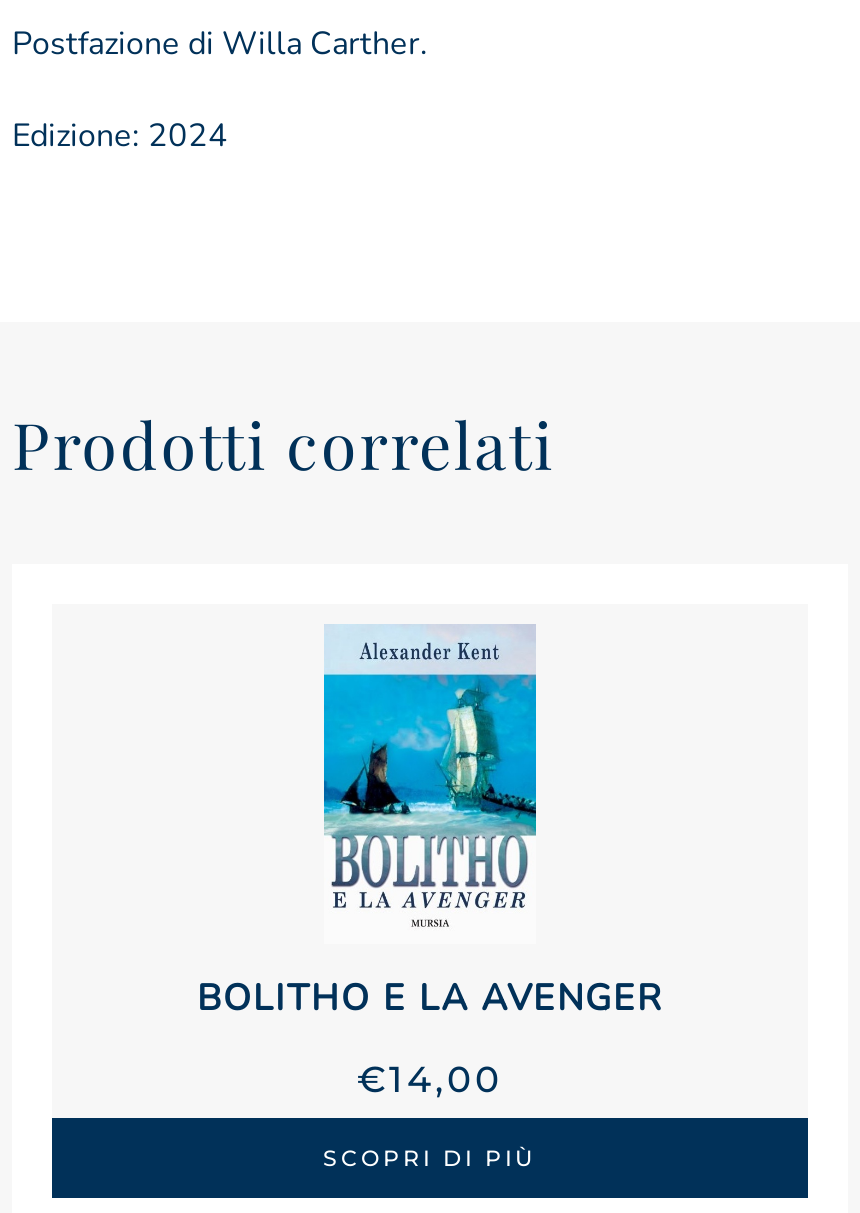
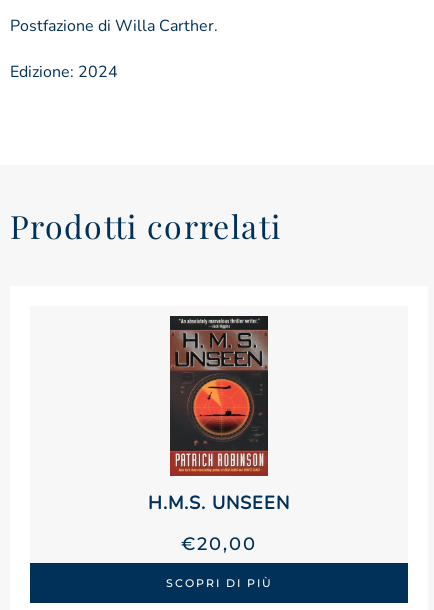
[197,624,663,1021] [image] | BOLITHO E LA AVENGER -> [148,315,290,515] [image] | H.M.S. UNSEEN
[357,1057,503,1101] €14,00 -> [181,533,257,555] €20,00

